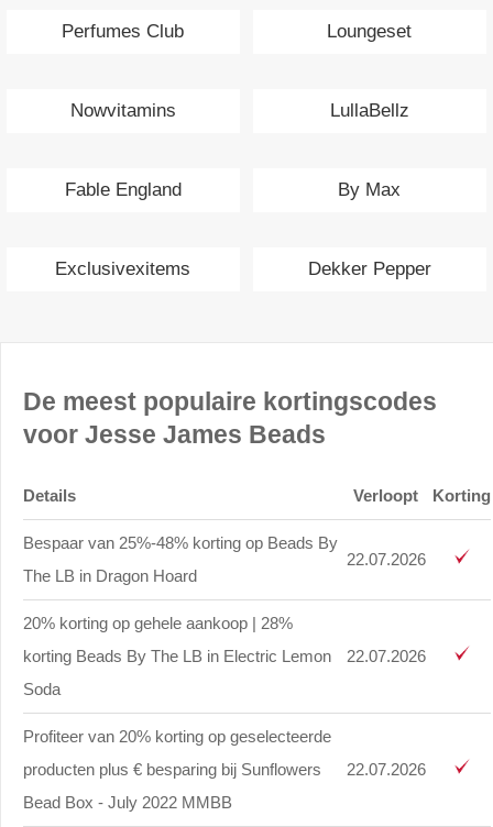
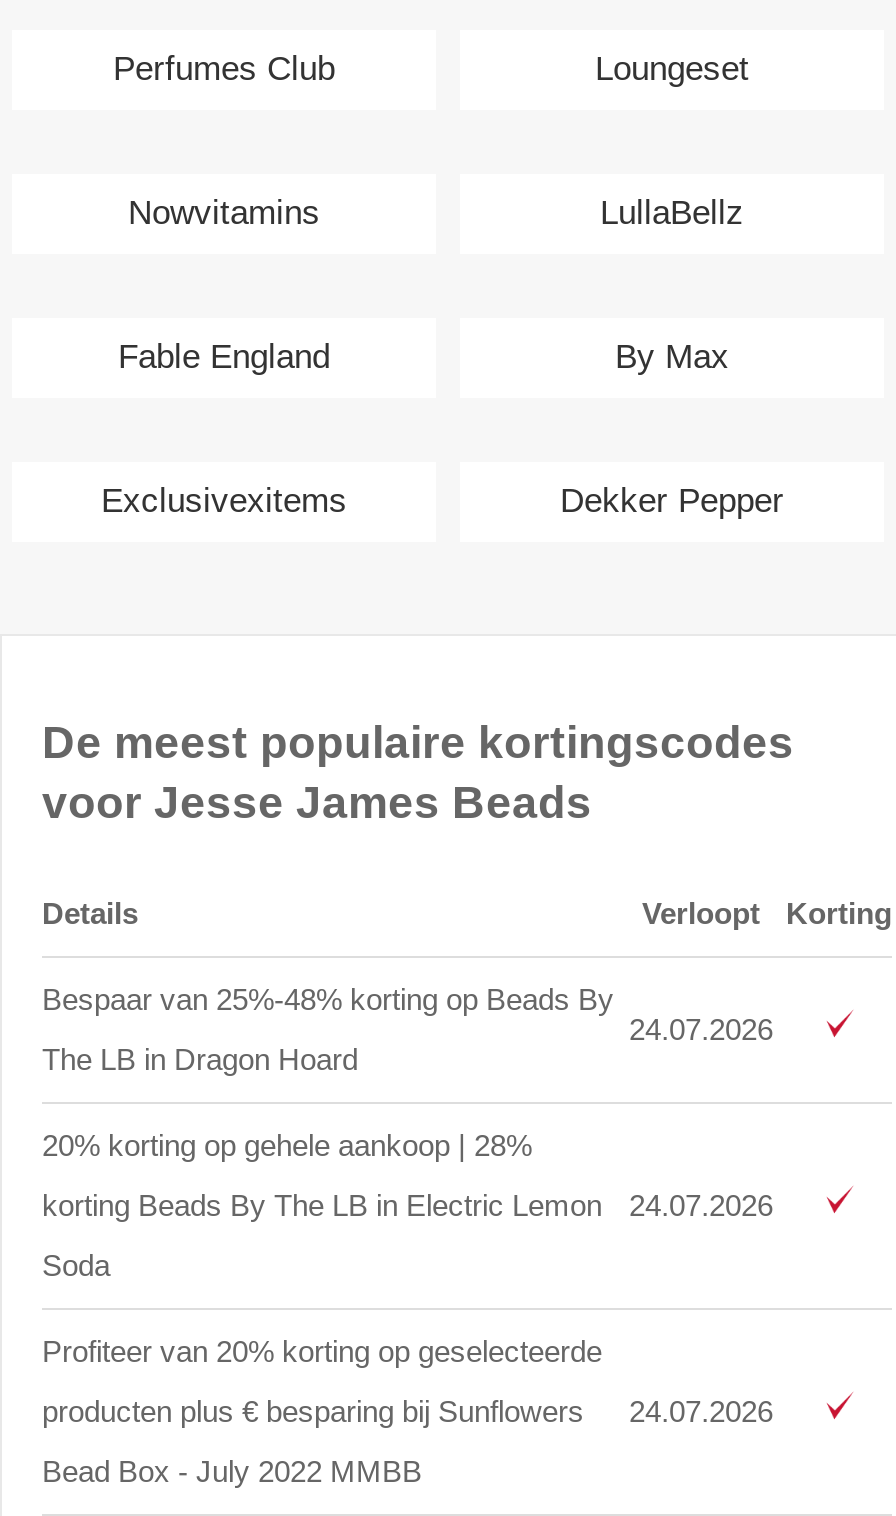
[346,550,425,568] 22.07.2026 -> [629,1012,773,1046] 24.07.2026
[23,646,425,665] korting Beads By The LB in Electric Lemon 22.07.2026 -> [42,1188,773,1222] korting Beads By The LB in Electric Lemon 24.07.2026
[23,760,425,778] producten plus € besparing bij Sunflowers 22.07.2026 -> [42,1394,773,1428] producten plus € besparing bij Sunflowers 24.07.2026

